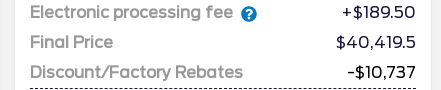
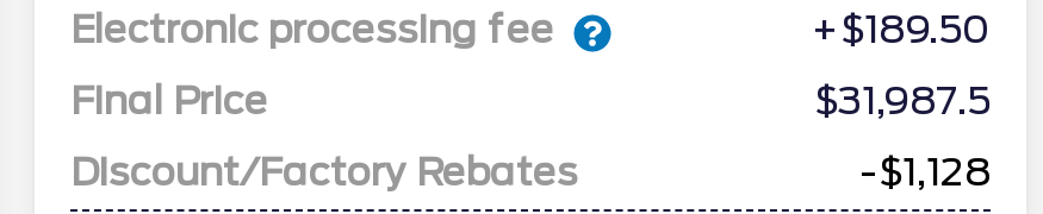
[336,33,416,52] $40,419.5 -> [814,79,991,124] $31,987.5
[347,63,416,82] -$10,737 -> [859,151,991,196] -$1,128

